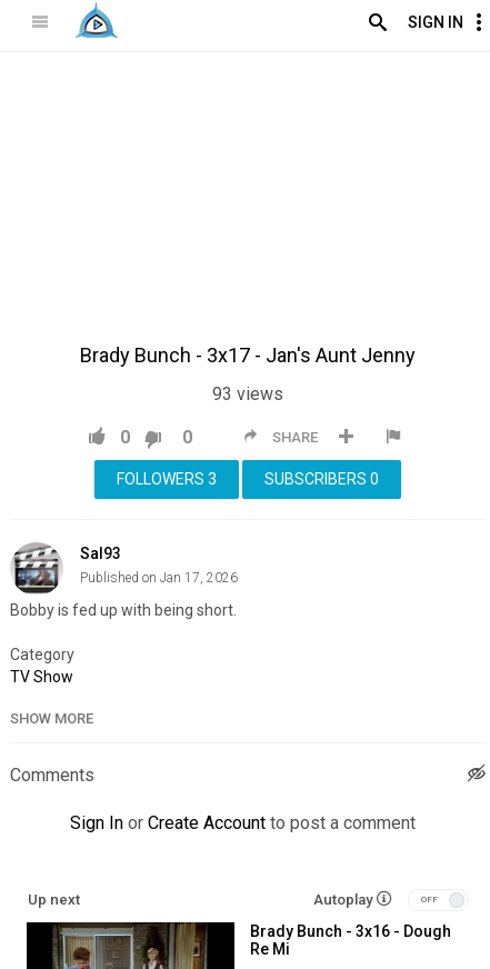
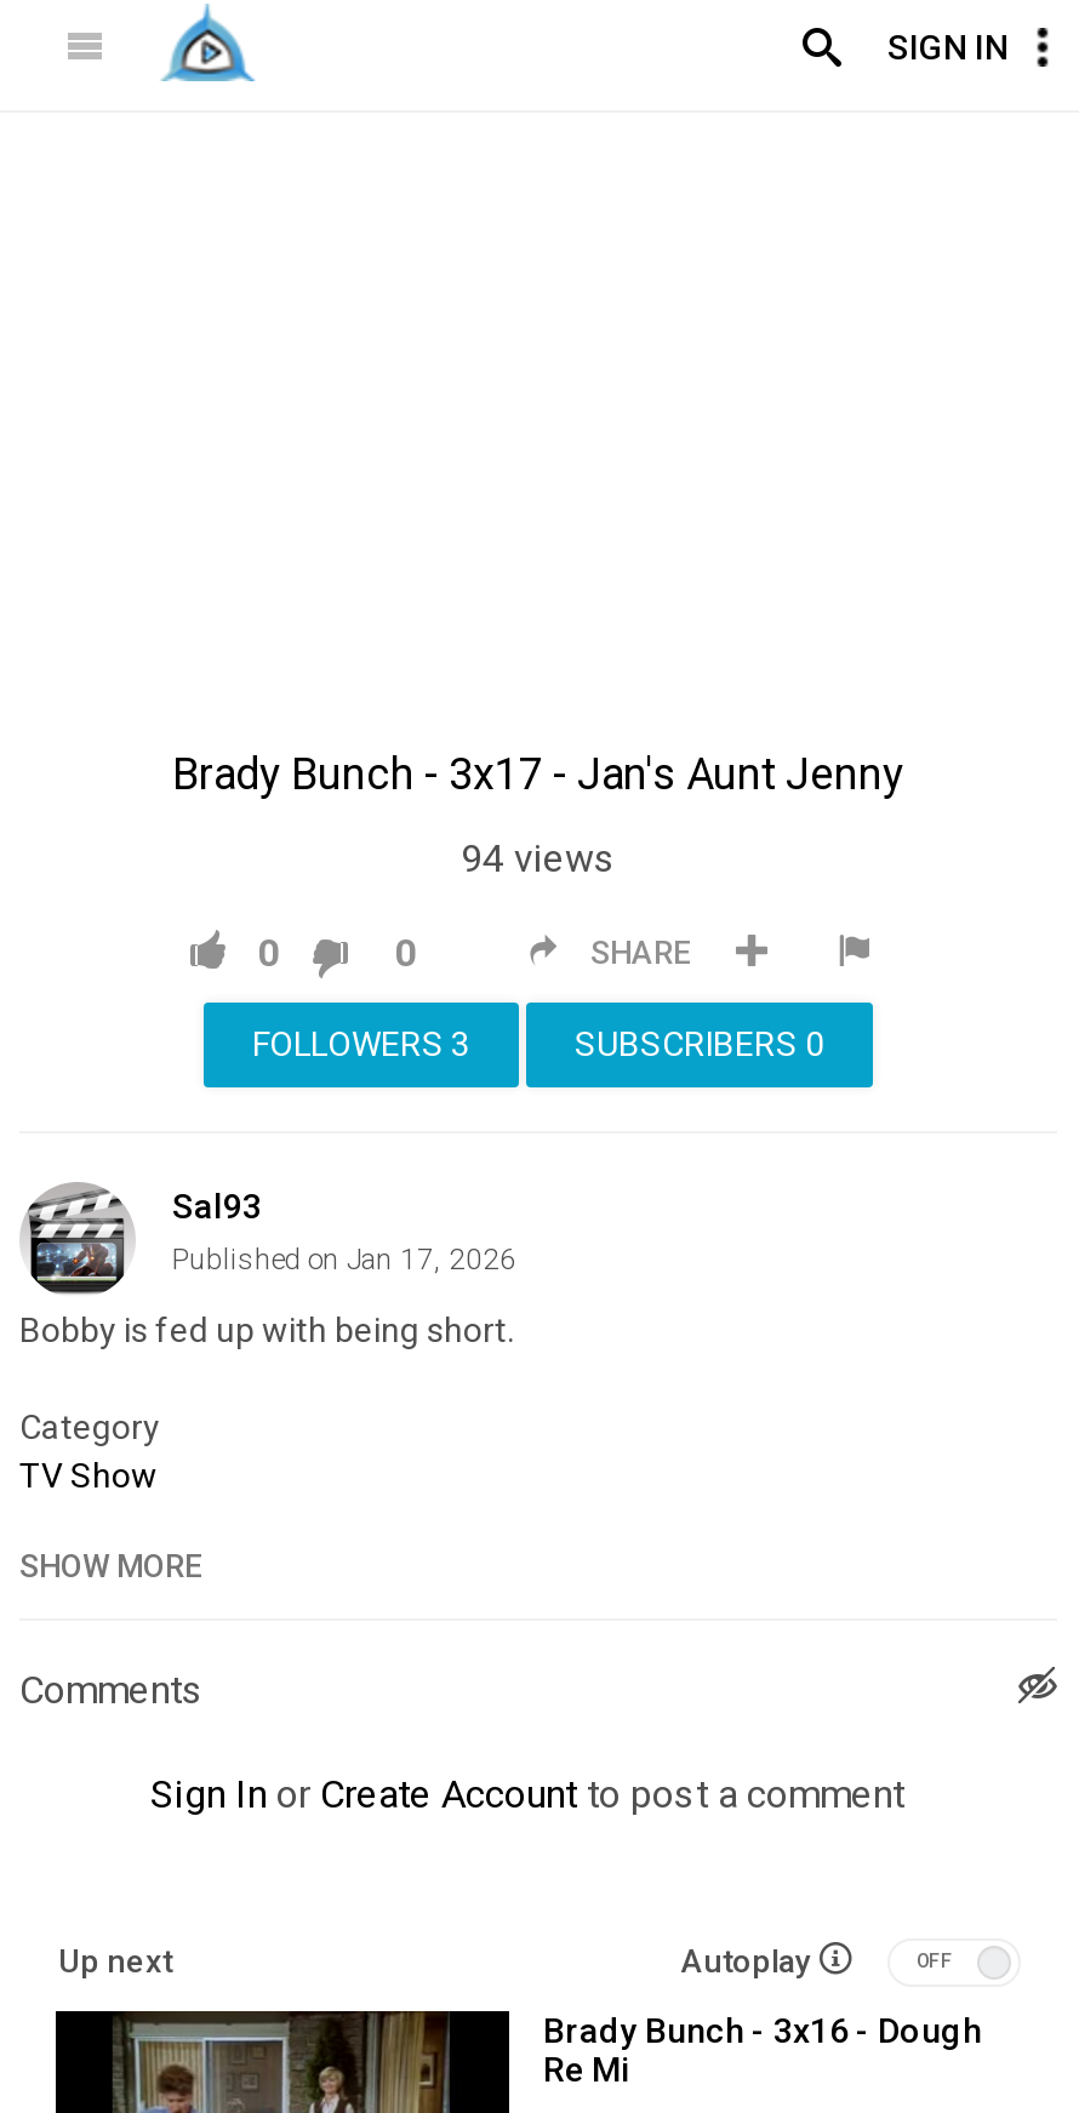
[212,383,283,404] 93 views -> [461,835,616,881] 94 views

